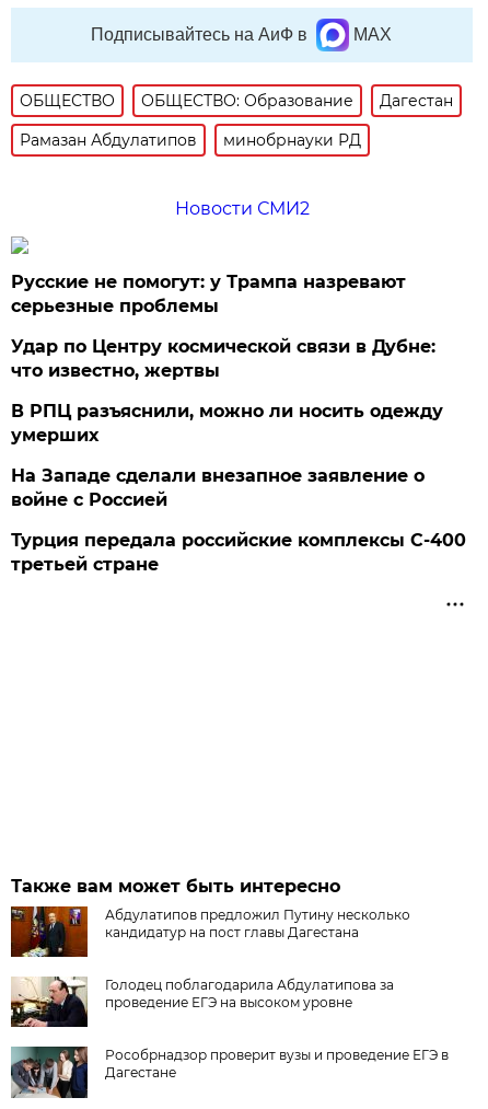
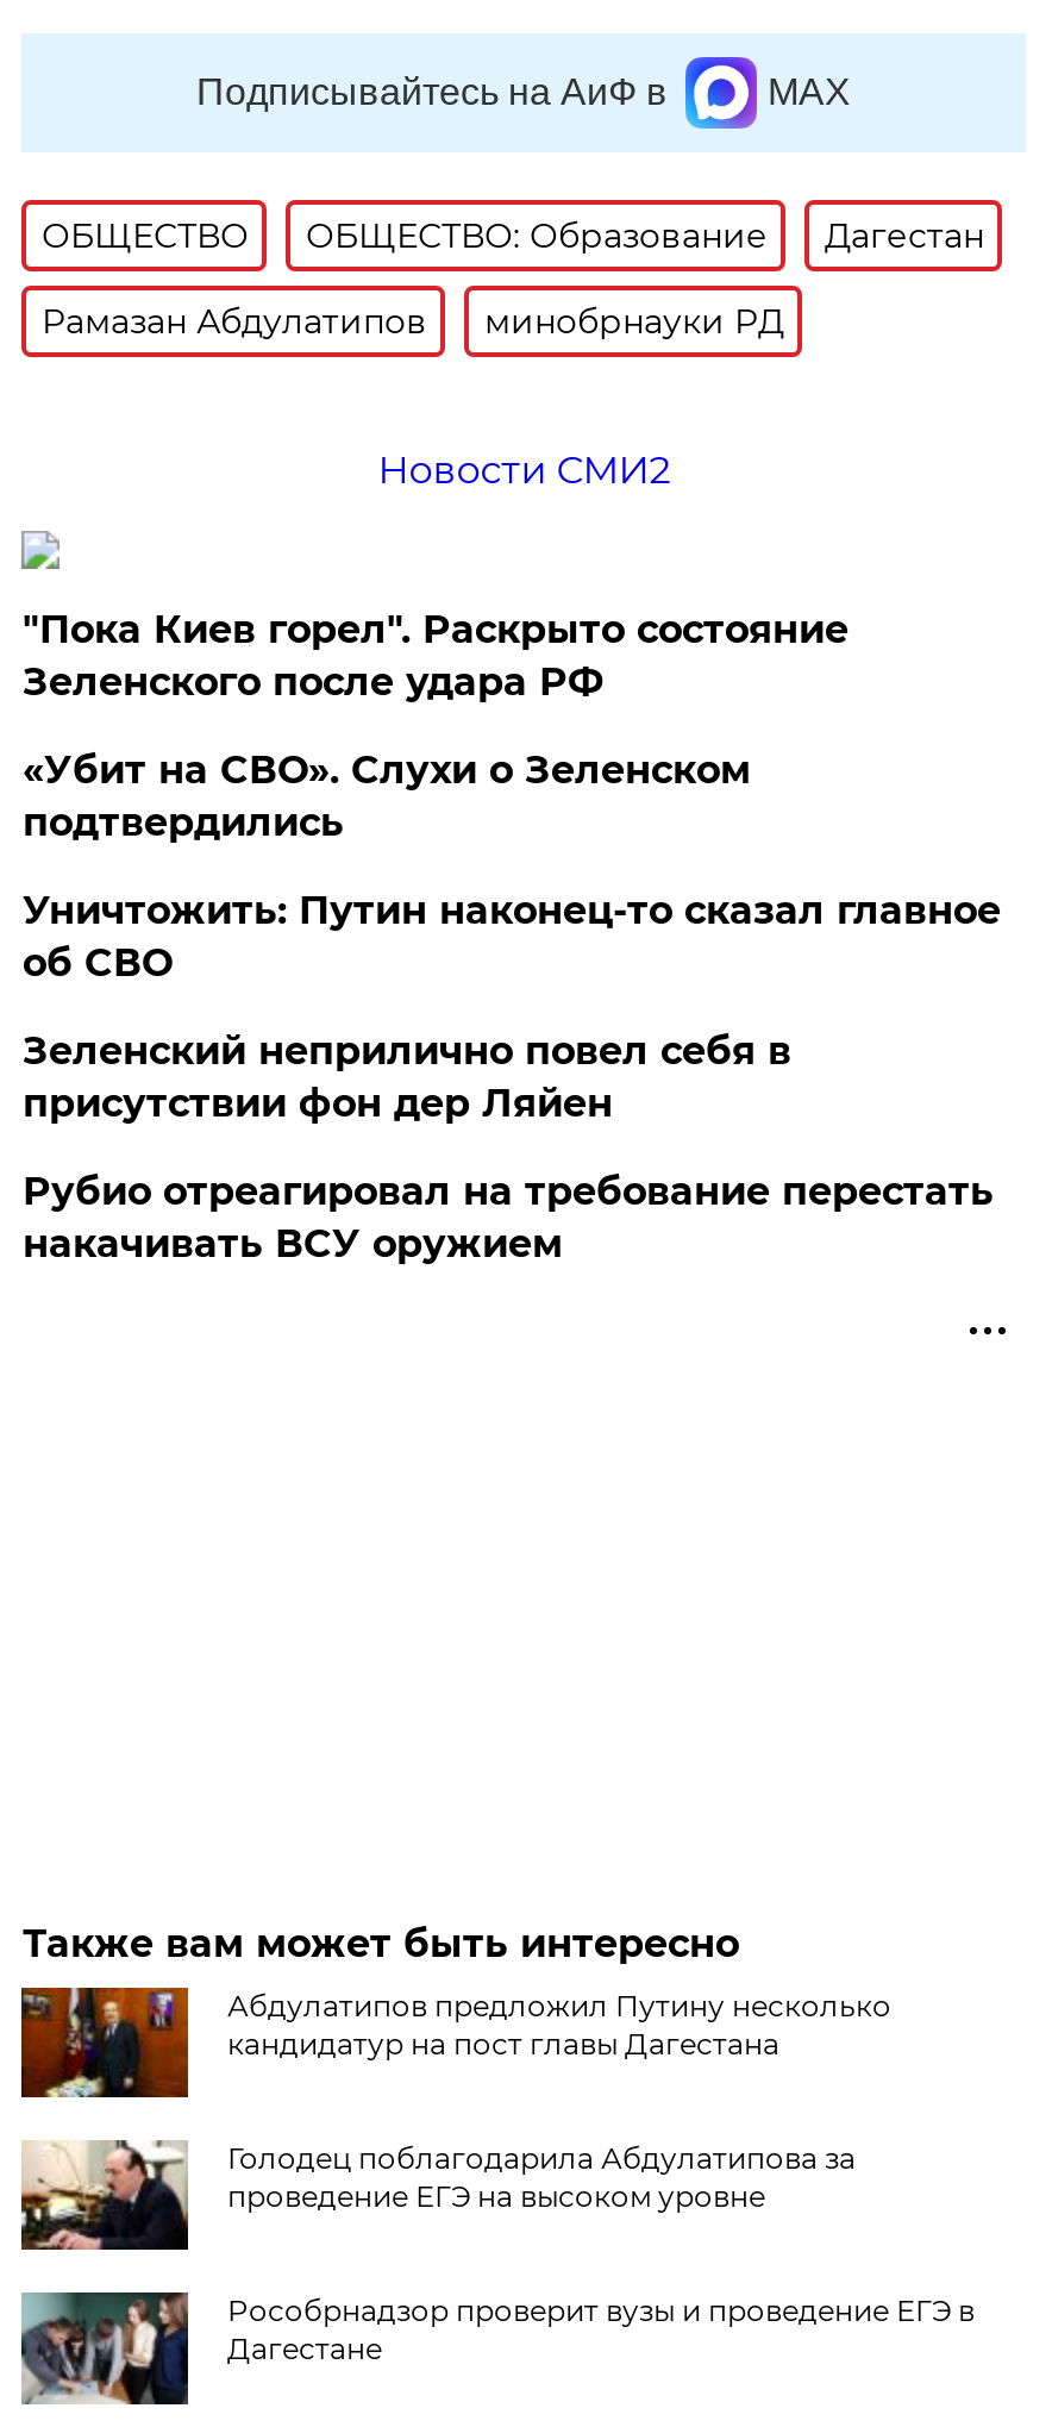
[11,271,406,316] Русские не помогут: у Трампа назревают | серьезные проблемы -> [22,607,848,704] "Пока Киев горел". Раскрыто состояние | Зеленского после удара РФ
[11,336,436,381] Удар по Центру космической связи в Дубне: | что известно, жертвы -> [22,747,751,845] «Убит на СВО». Слухи о Зеленском | подтвердились
[11,401,444,445] В РПЦ разъяснили, можно ли носить одежду | умерших -> [22,888,1001,985] Уничтожить: Путин наконец-то сказал главное | об СВО
[11,465,425,510] На Западе сделали внезапное заявление о | войне с Россией -> [22,1028,791,1126] Зеленский неприлично повел cебя в | присутствии фон дер Ляйен
[11,530,467,575] Турция передала российские комплексы С-400 | третьей стране -> [22,1169,993,1266] Рубио отреагировал на требование перестать | накачивать ВСУ оружием

